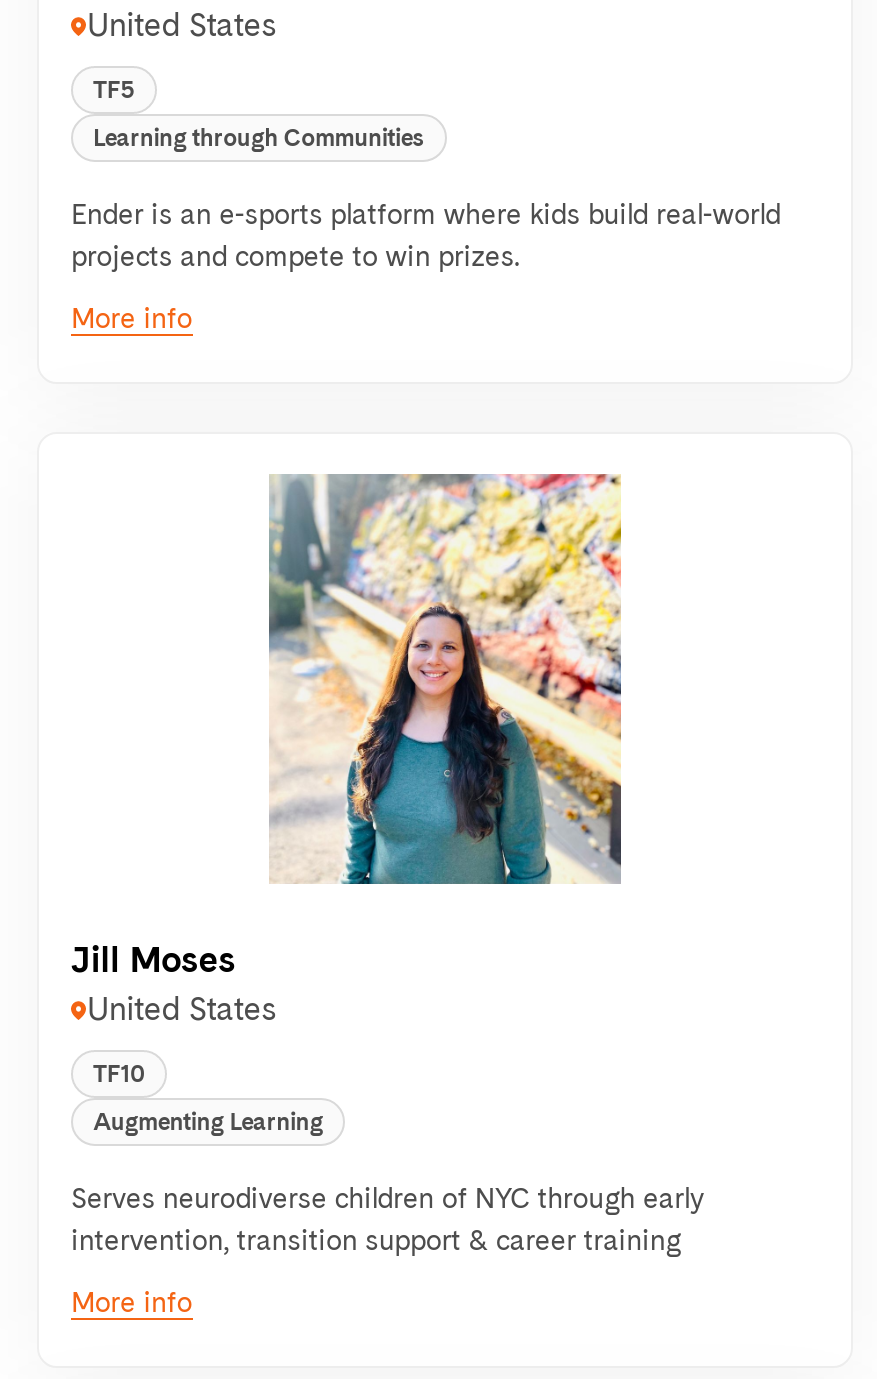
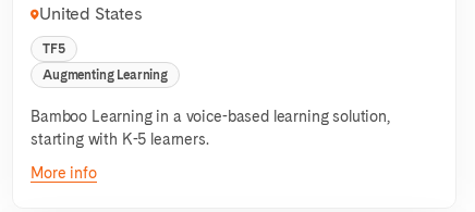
[71,124,781,334] Learning through Communities | Ender is an e-sports platform where kids build real-world | projects and compete to win prizes. | More info -> none
[71,472,623,1089] [image] | Jill Moses | United States | TF10 -> none
[71,1183,703,1257] Serves neurodiverse children of NYC through early | intervention, transition support & career training -> [31,108,390,148] Bamboo Learning in a voice-based learning solution, | starting with K-5 learners.

